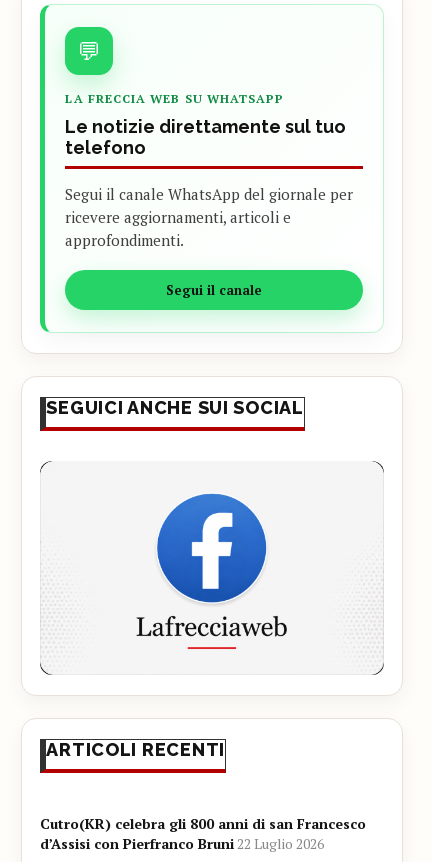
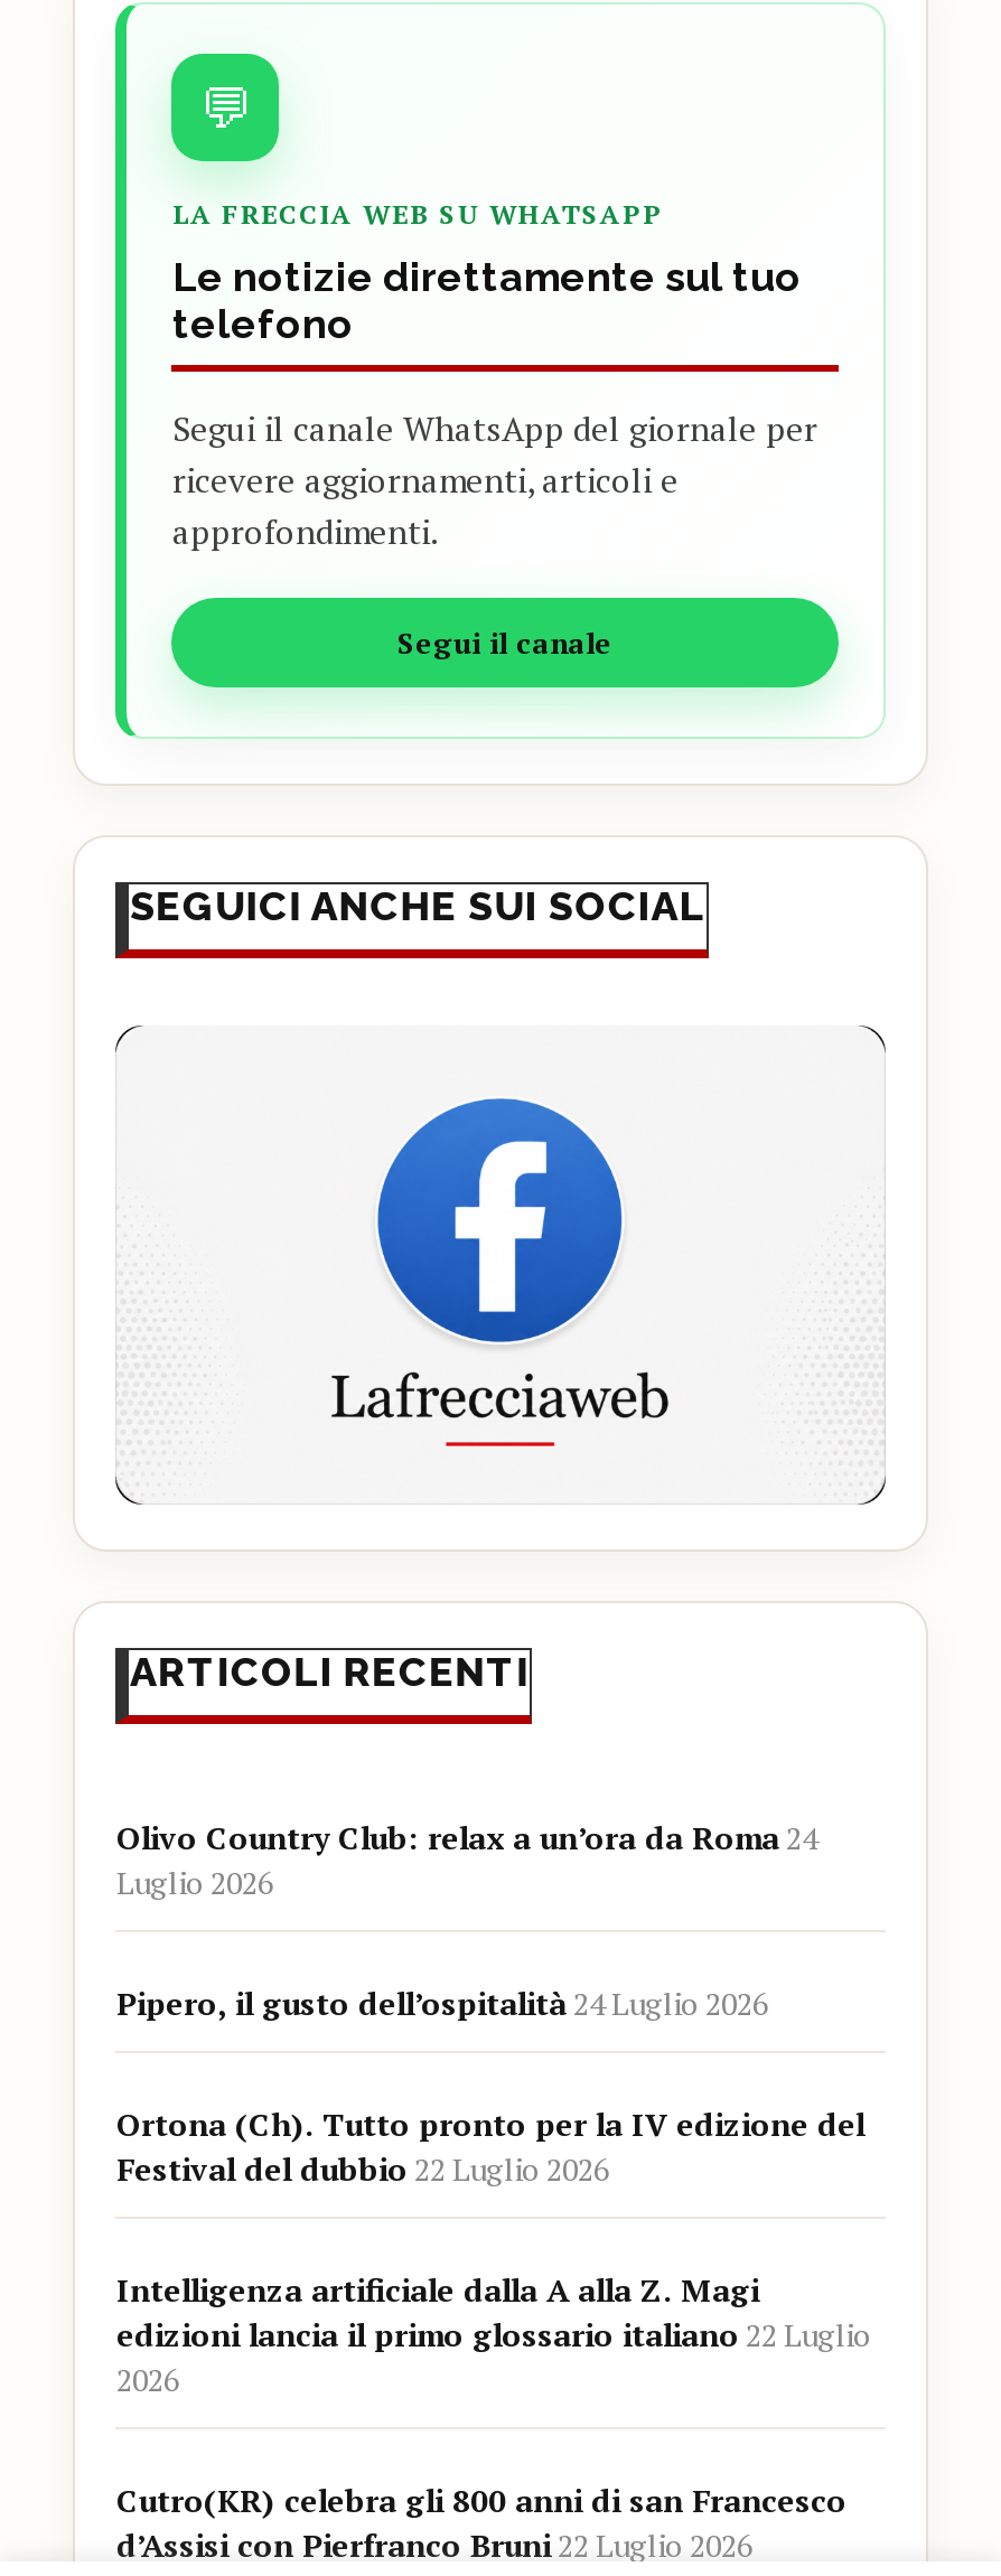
none -> [116,1816,871,2400] Olivo Country Club: relax a un’ora da Roma 24 | Luglio 2026 | Pipero, il gusto dell’ospitalità 24 Luglio 2026 | Ortona (Ch). Tutto pronto per la IV edizione del | Festival del dubbio 22 Luglio 2026 | Intelligenza artificiale dalla A alla Z. Magi | edizioni lancia il primo glossario italiano 22 Luglio | 2026

